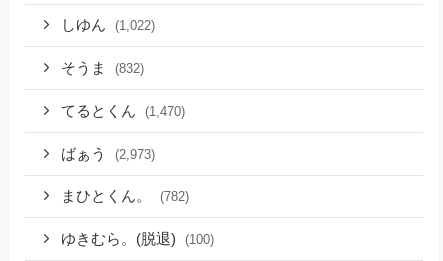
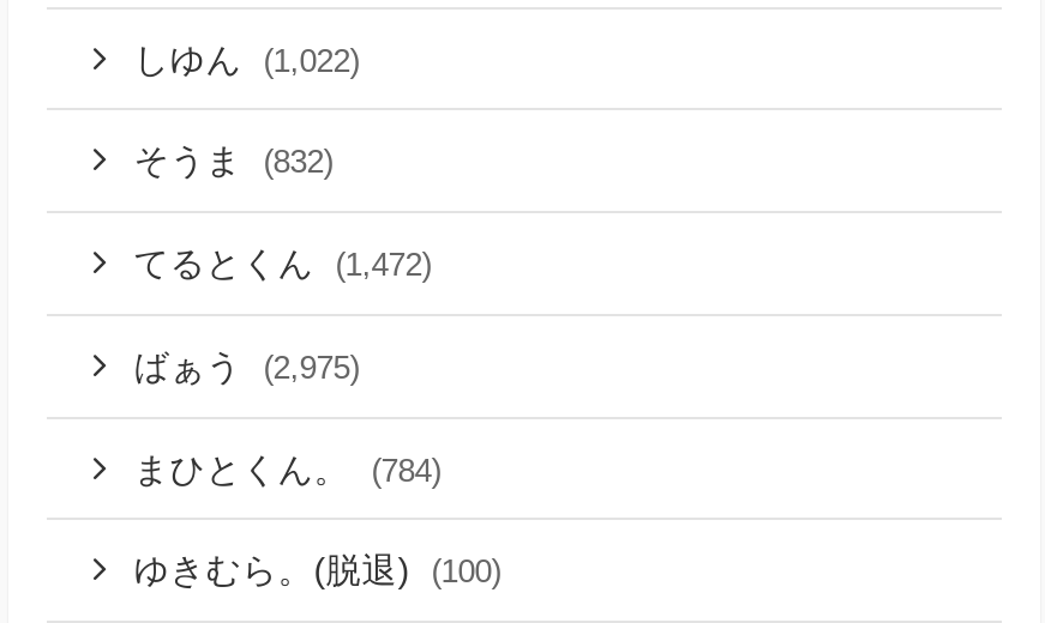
[61,103,185,119] てるとくん (1,470) -> [134,244,431,283] てるとくん (1,472)
[61,146,155,162] ばぁう (2,973) -> [134,347,359,385] ばぁう (2,975)
[61,188,189,204] まひとくん。 (782) -> [134,449,441,487] まひとくん。 (784)

